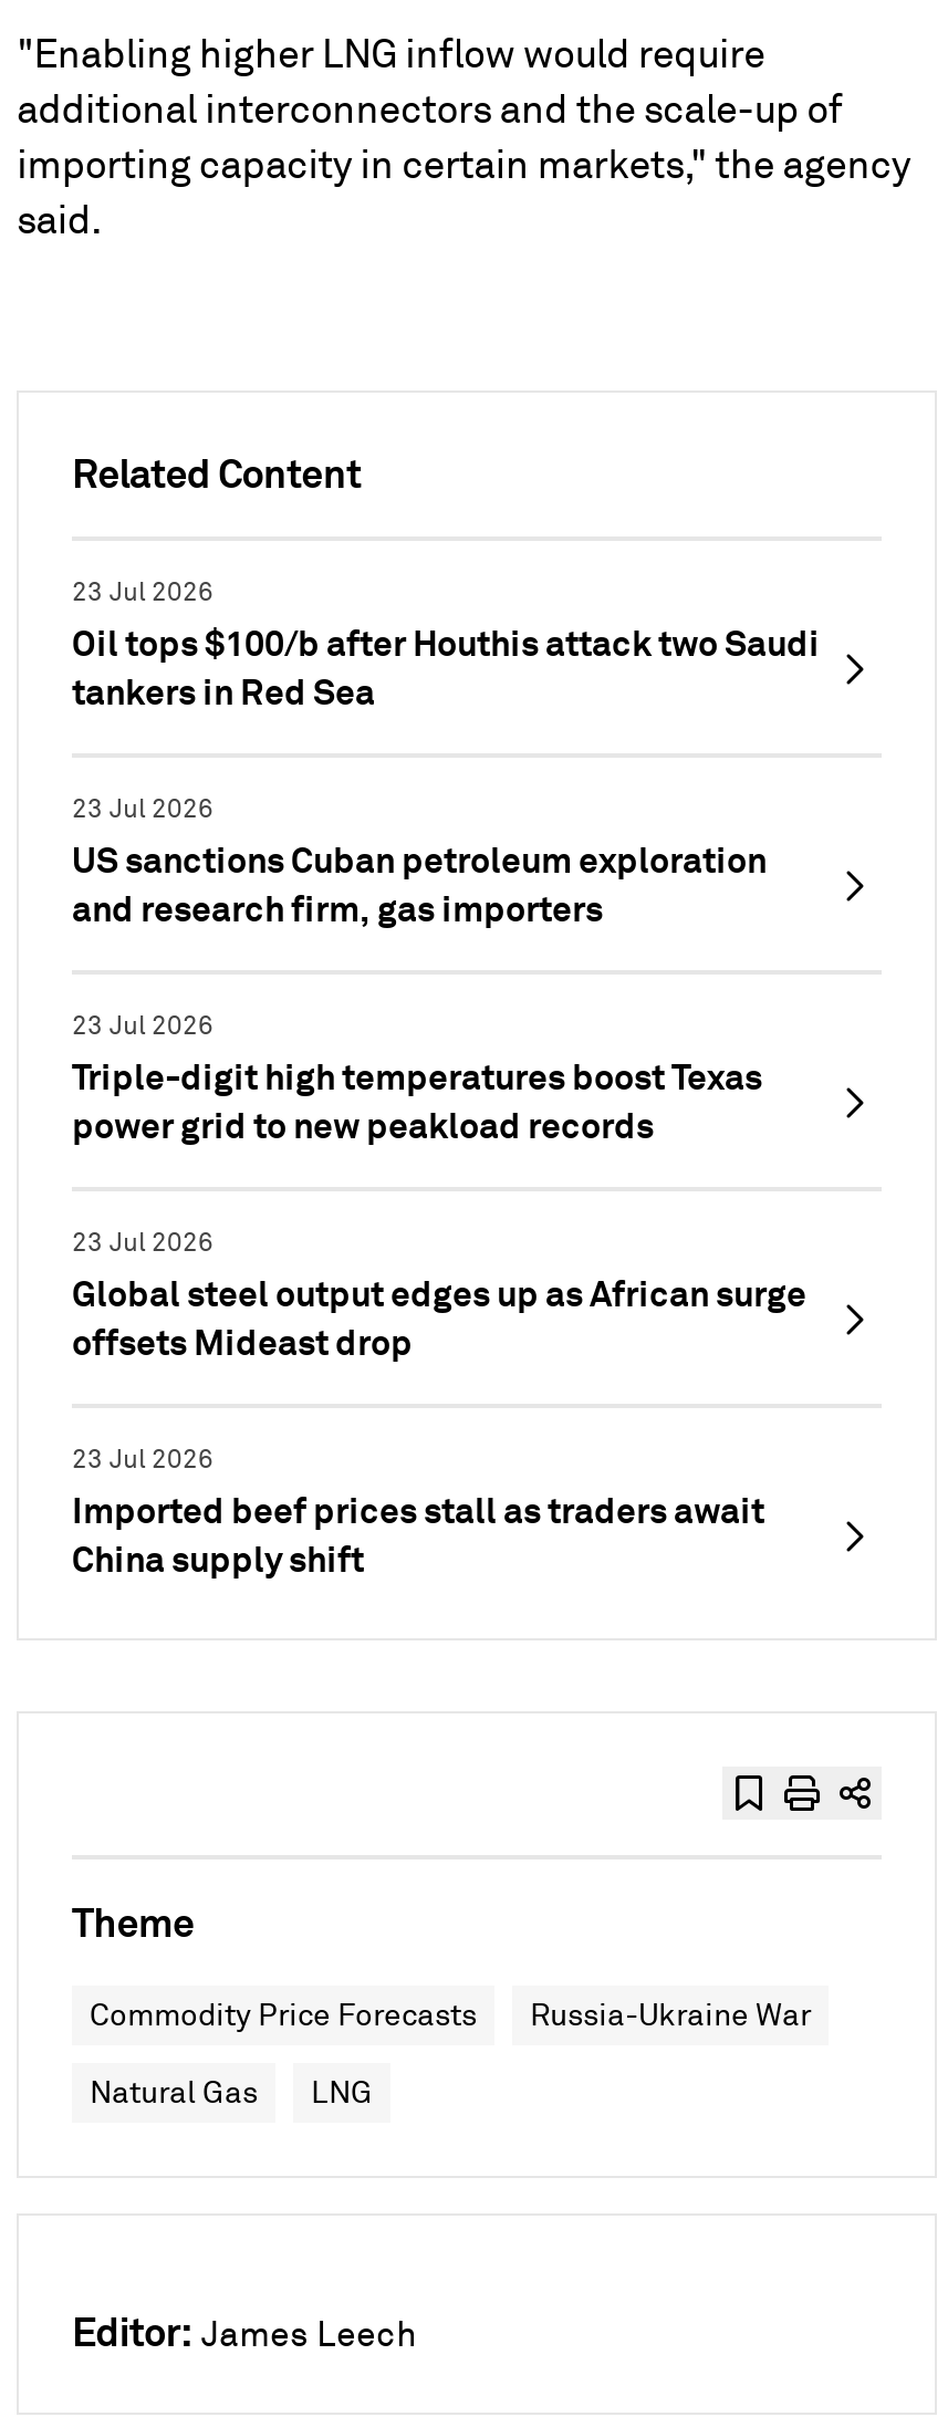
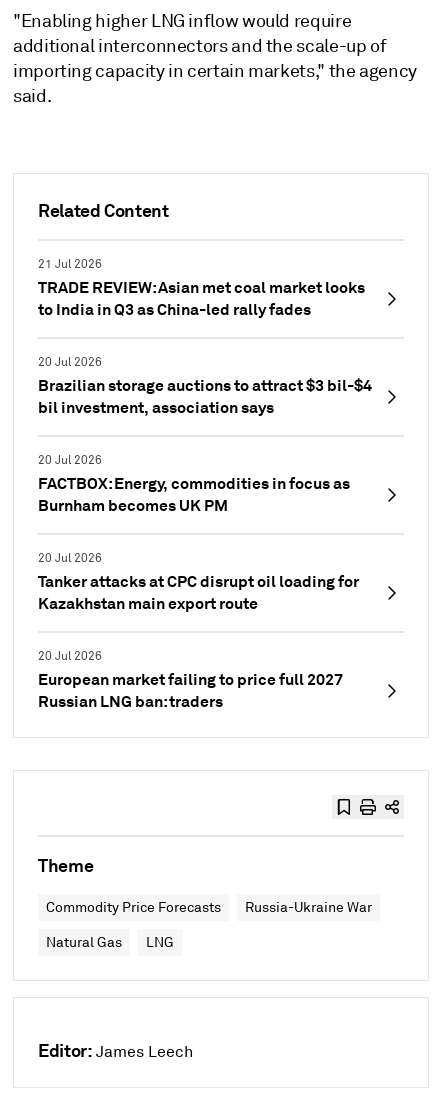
[72,577,820,716] 23 Jul 2026 | Oil tops $100/b after Houthis attack two Saudi | tankers in Red Sea -> [38,257,365,320] 21 Jul 2026 | TRADE REVIEW: Asian met coal market looks | to India in Q3 as China-led rally fades
[72,793,767,933] 23 Jul 2026 | US sanctions Cuban petroleum exploration | and research firm, gas importers -> [38,355,372,418] 20 Jul 2026 | Brazilian storage auctions to attract $3 bil-$4 | bil investment, association says
[72,1010,762,1150] 23 Jul 2026 | Triple-digit high temperatures boost Texas | power grid to new peakload records -> [38,453,350,516] 20 Jul 2026 | FACTBOX: Energy, commodities in focus as | Burnham becomes UK PM
[72,1227,806,1366] 23 Jul 2026 | Global steel output edges up as African surge | offsets Mideast drop -> [38,551,359,614] 20 Jul 2026 | Tanker attacks at CPC disrupt oil loading for | Kazakhstan main export route
[72,1444,764,1583] 23 Jul 2026 | Imported beef prices stall as traders await | China supply shift -> [38,649,343,712] 20 Jul 2026 | European market failing to price full 2027 | Russian LNG ban: traders

